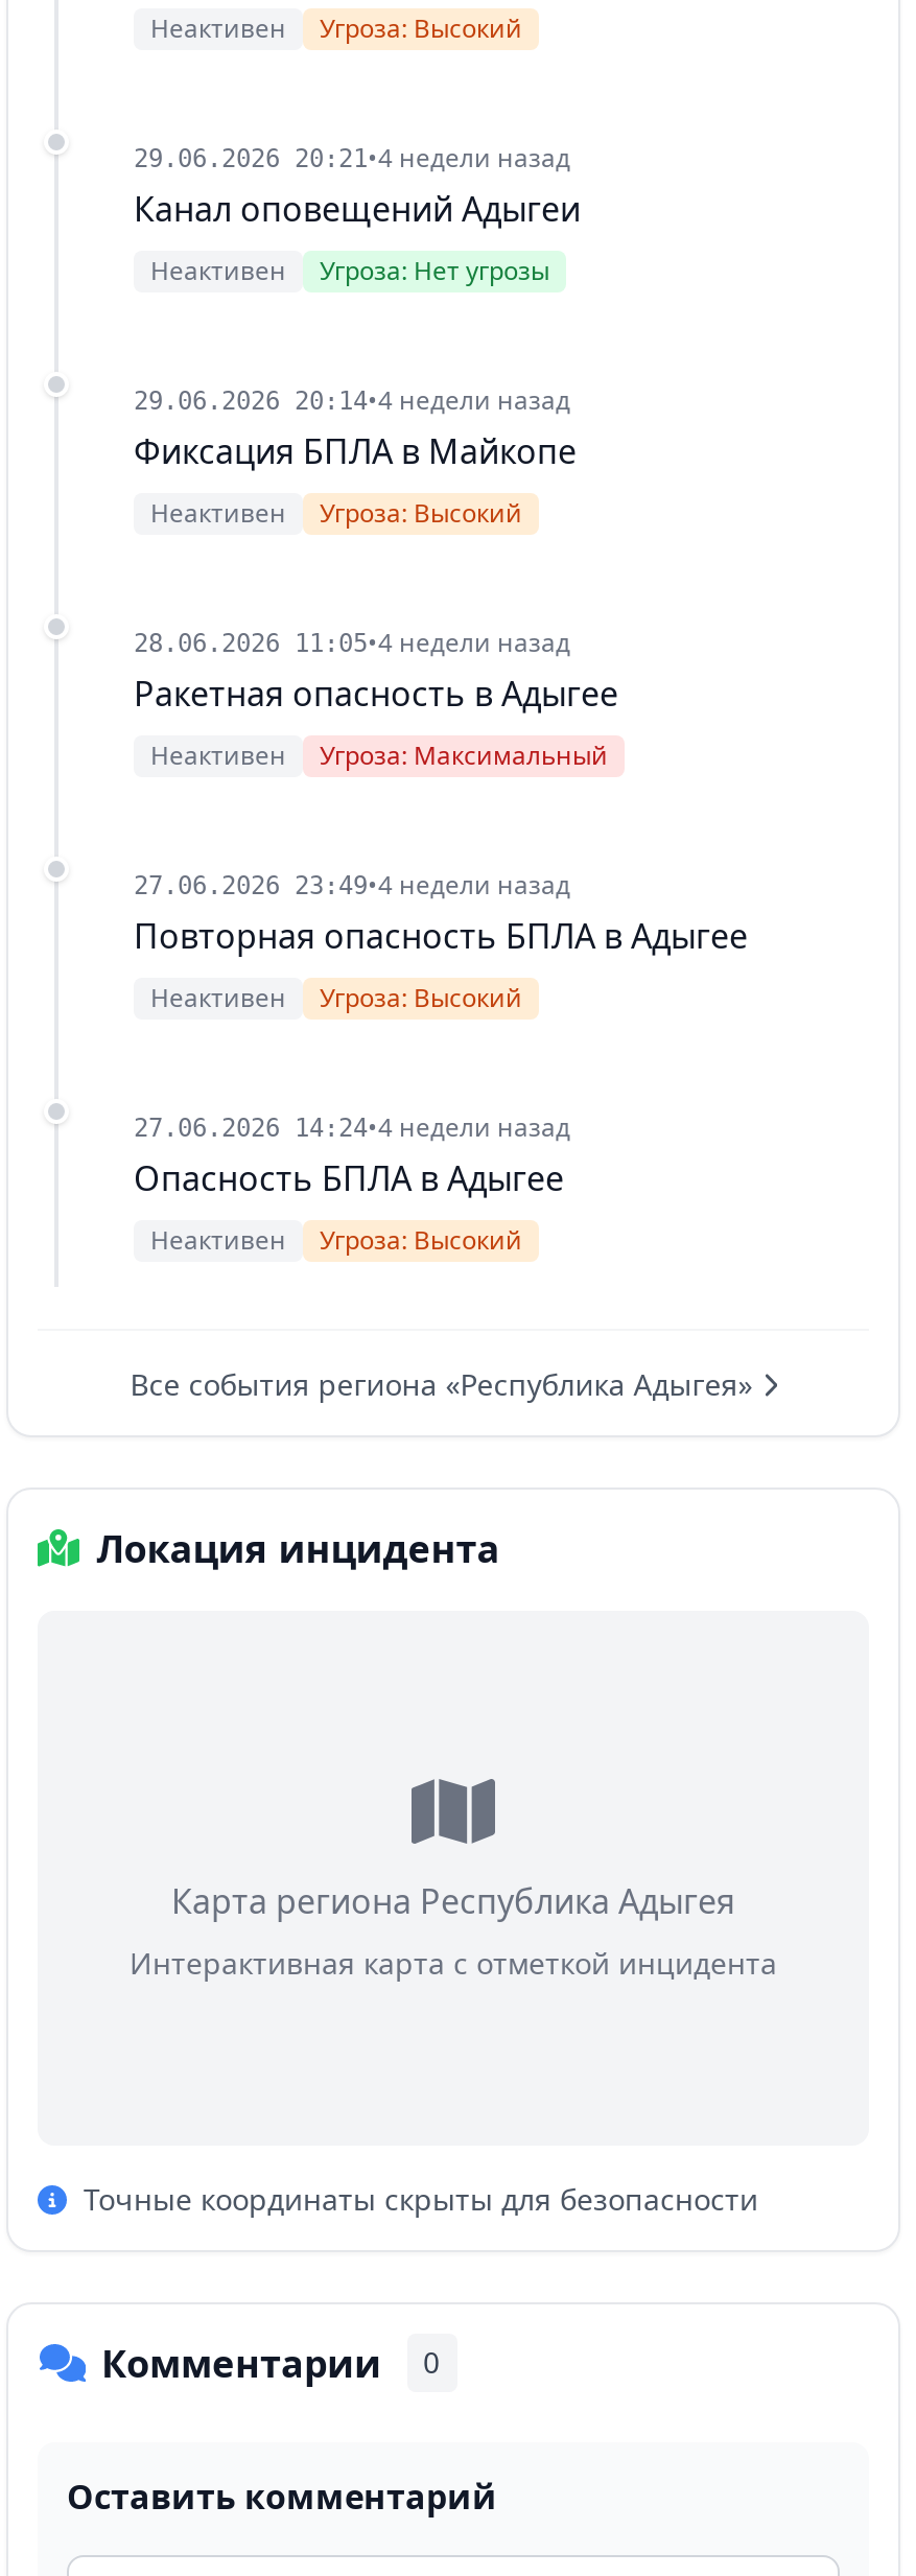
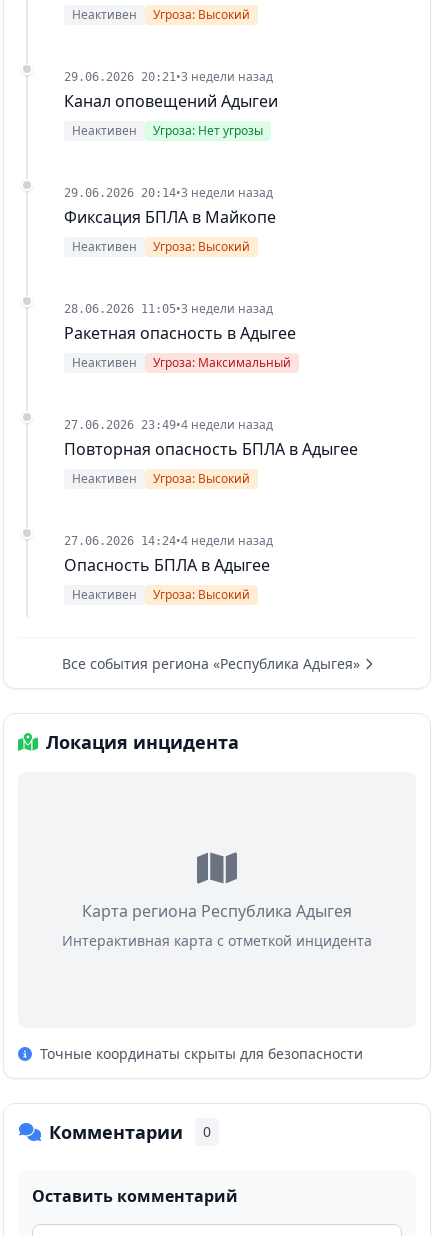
[134,141,570,177] 29.06.2026 20:21•4 недели назад -> [64,68,273,85] 29.06.2026 20:21•3 недели назад
[134,383,570,419] 29.06.2026 20:14•4 недели назад -> [64,184,273,201] 29.06.2026 20:14•3 недели назад
[134,626,570,661] 28.06.2026 11:05•4 недели назад -> [64,300,273,317] 28.06.2026 11:05•3 недели назад

